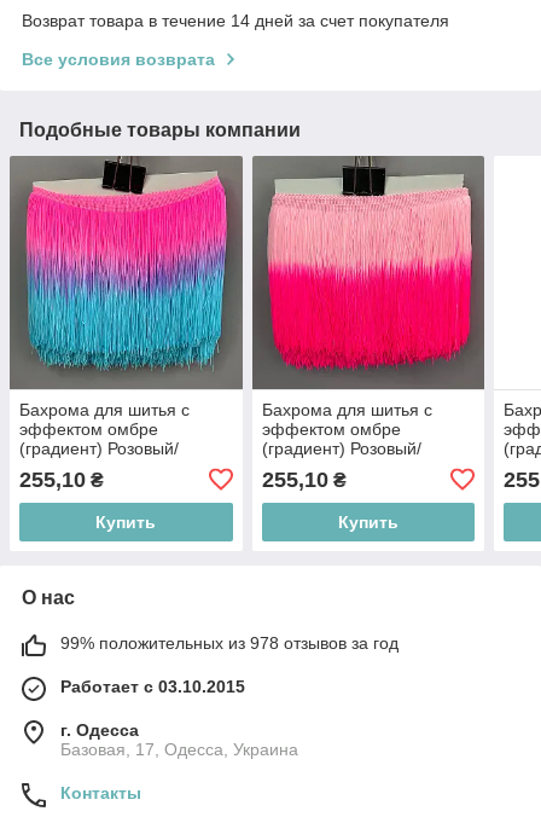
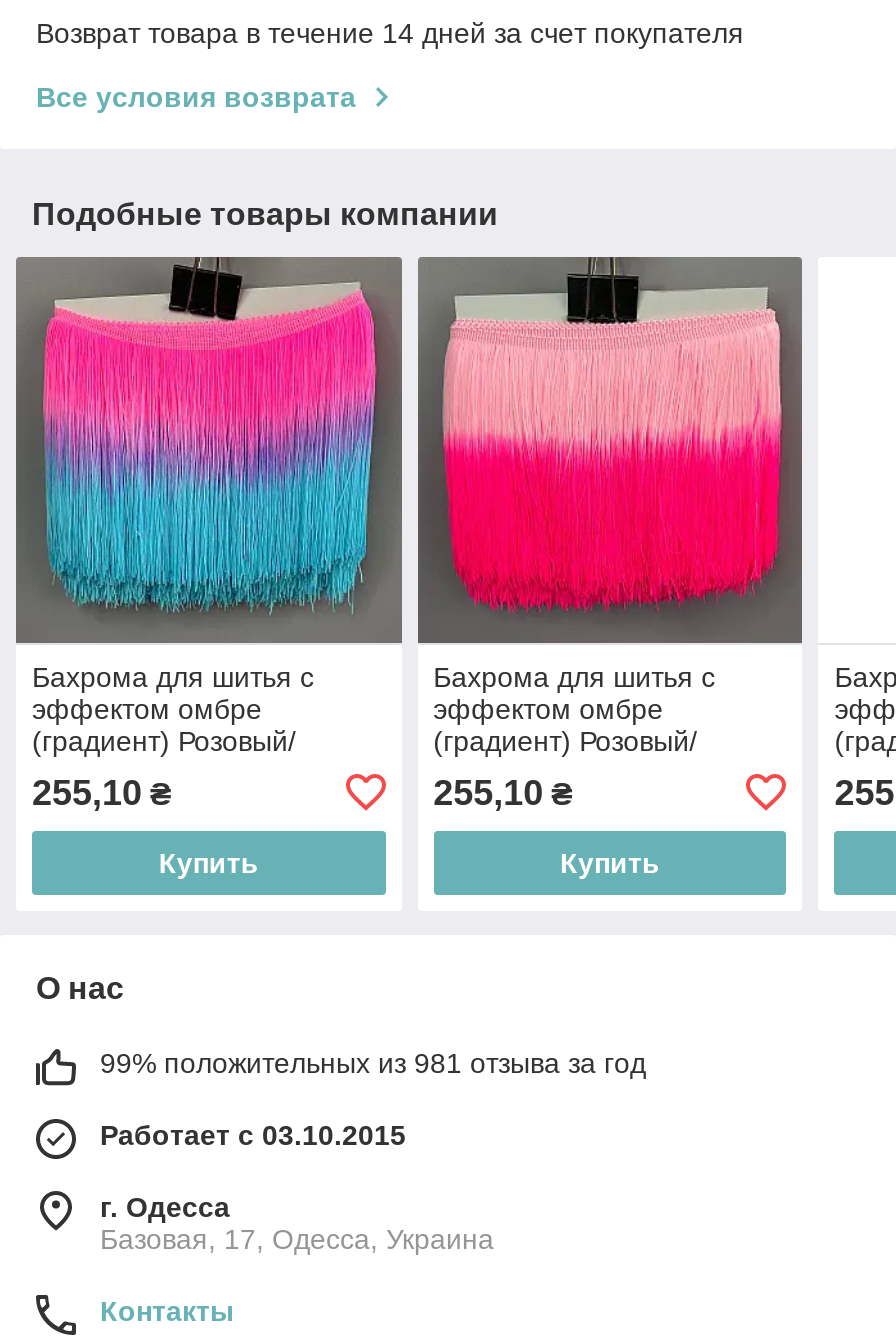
[60,633,399,652] 99% положительных из 978 отзывов за год -> [100,1047,646,1079] 99% положительных из 981 отзыва за год

